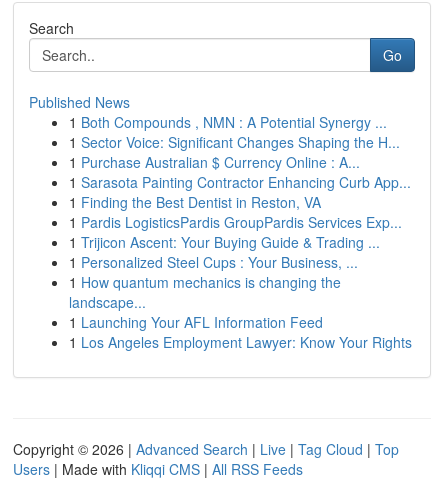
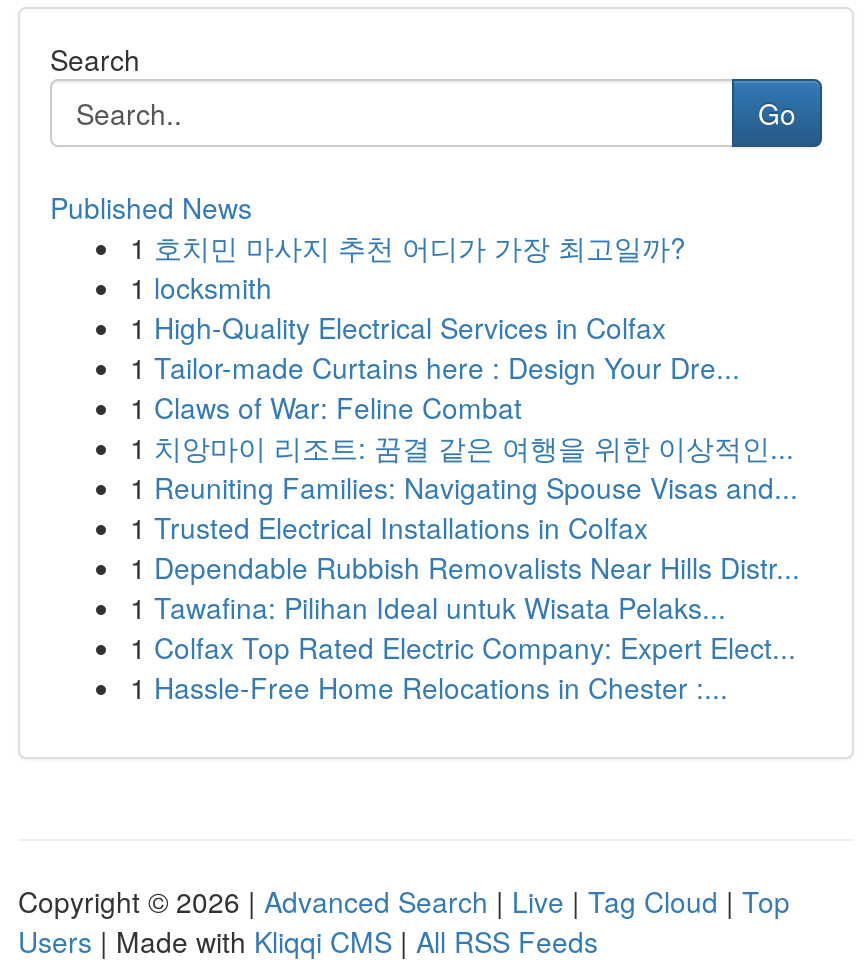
[69,112,412,352] 1 Both Compounds , NMN : A Potential Synergy ... | 1 Sector Voice: Significant Changes Shaping the H... | 1 Purchase Australian $ Currency Online : A... | 1 Sarasota Painting Contractor Enhancing Curb App... | 1 Finding the Best Dentist in Reston, VA | 1 Pardis LogisticsPardis GroupPardis Services Exp... | 1 Trijicon Ascent: Your Buying Guide & Trading ... | 1 Personalized Steel Cups : Your Business, ... | 1 How quantum mechanics is changing the | landscape... | 1 Launching Your AFL Information Feed | 1 Los Angeles Employment Lawyer: Know Your Rights -> [130,227,800,707] 1 호치민 마사지 추천 어디가 가장 최고일까? | 1 locksmith | 1 High-Quality Electrical Services in Colfax | 1 Tailor-made Curtains here : Design Your Dre... | 1 Claws of War: Feline Combat | 1 치앙마이 리조트: 꿈결 같은 여행을 위한 이상적인... | 1 Reuniting Families: Navigating Spouse Visas and... | 1 Trusted Electrical Installations in Colfax | 1 Dependable Rubbish Removalists Near Hills Distr... | 1 Tawafina: Pilihan Ideal untuk Wisata Pelaks... | 1 Colfax Top Rated Electric Company: Expert Elect... | 1 Hassle-Free Home Relocations in Chester :...

